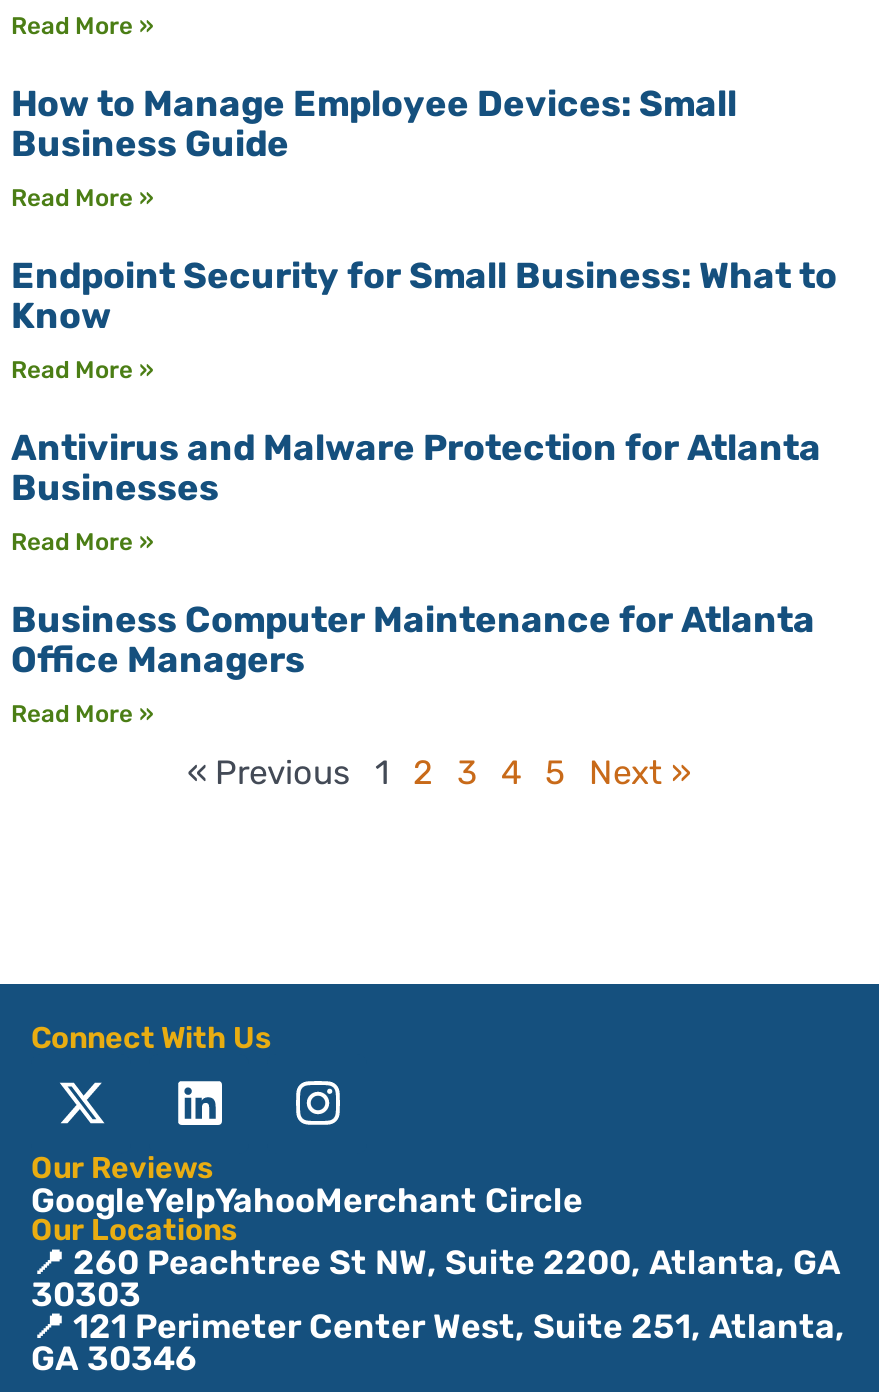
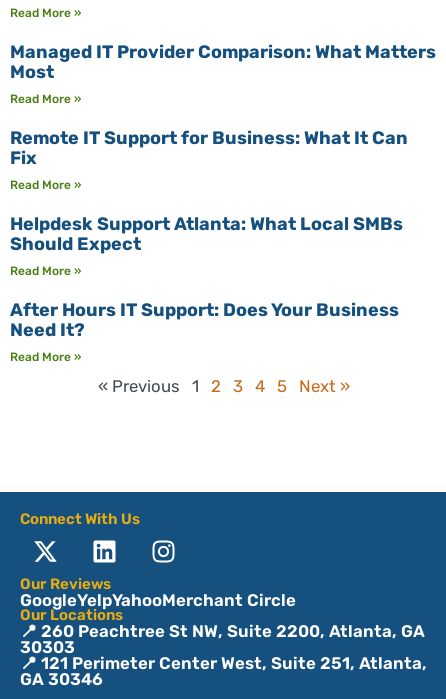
[11,81,737,165] How to Manage Employee Devices: Small | Business Guide -> [10,41,436,83] Managed IT Provider Comparison: What Matters | Most
[11,253,837,337] Endpoint Security for Small Business: What to | Know -> [10,127,408,169] Remote IT Support for Business: What It Can | Fix
[11,425,821,509] Antivirus and Malware Protection for Atlanta | Businesses -> [10,213,403,255] Helpdesk Support Atlanta: What Local SMBs | Should Expect
[11,597,815,681] Business Computer Maintenance for Atlanta | Office Managers -> [10,299,399,341] After Hours IT Support: Does Your Business | Need It?

